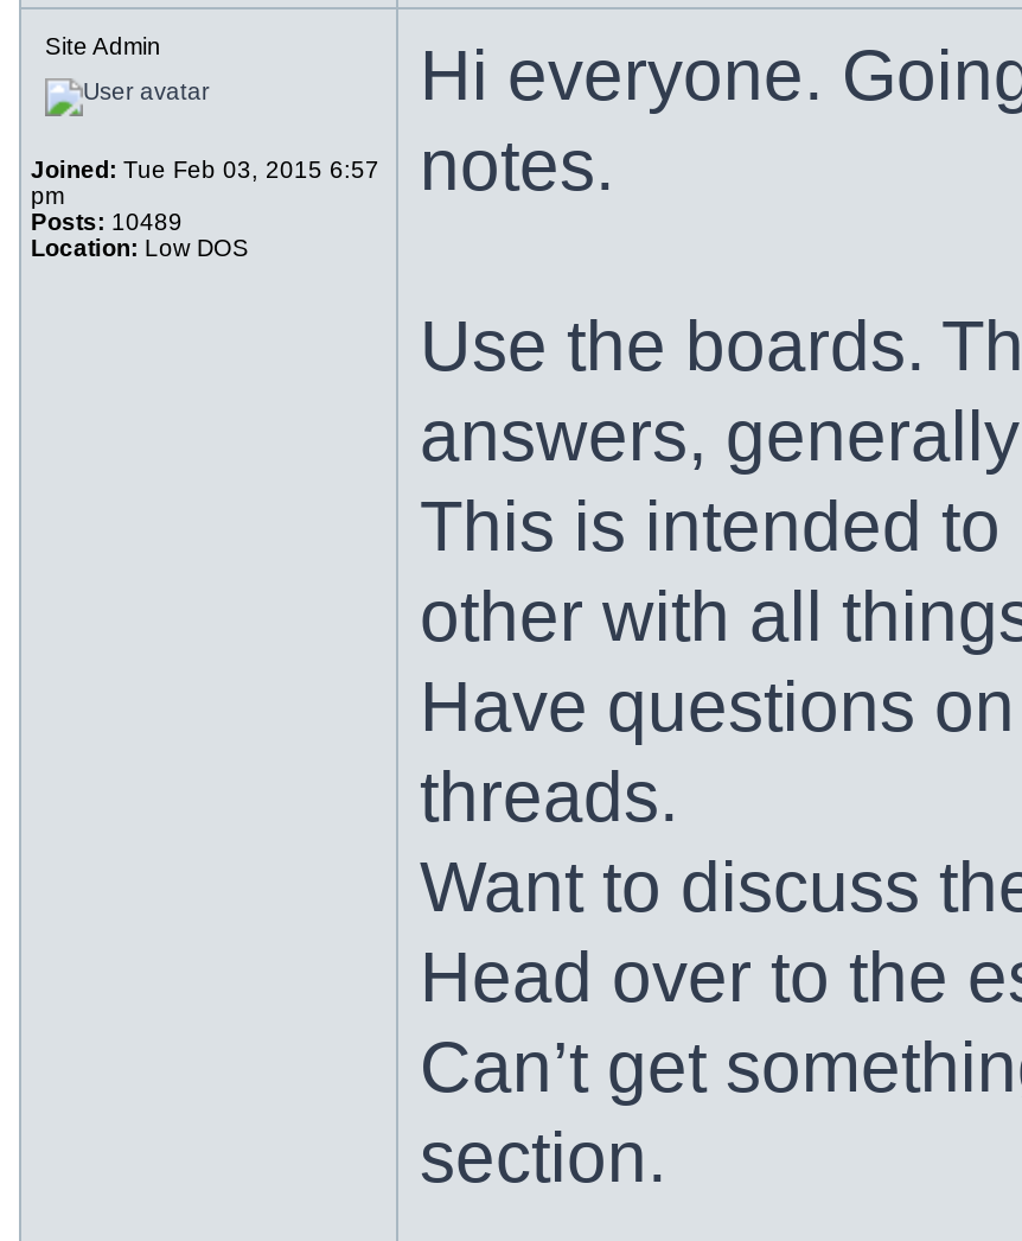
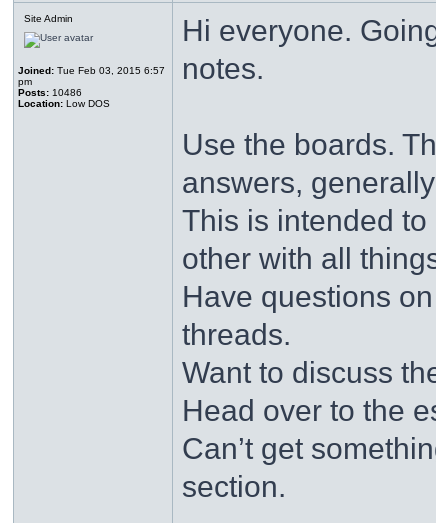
[31,209,183,235] Posts: 10489 -> [18,87,82,98] Posts: 10486

